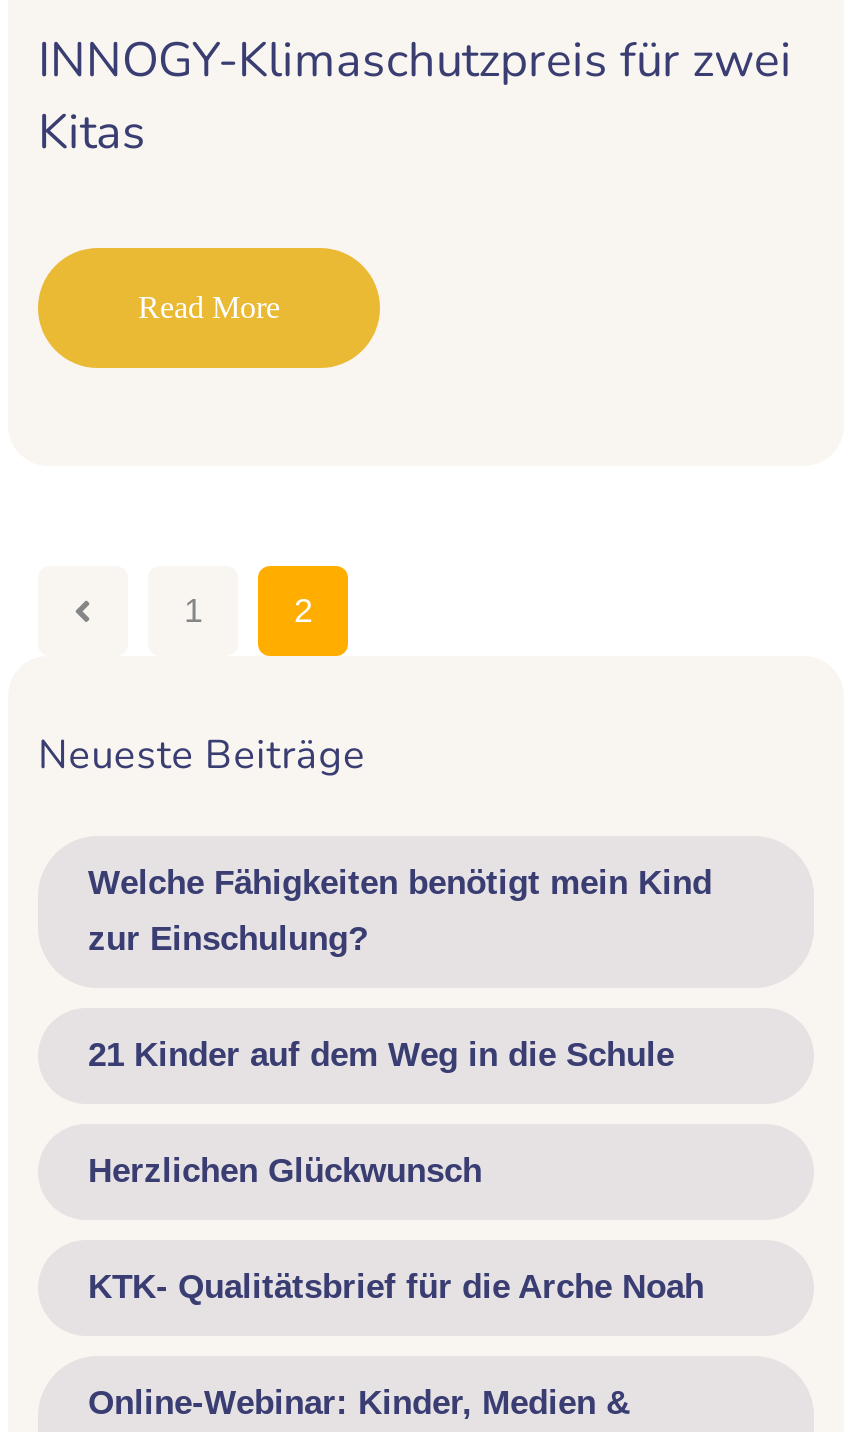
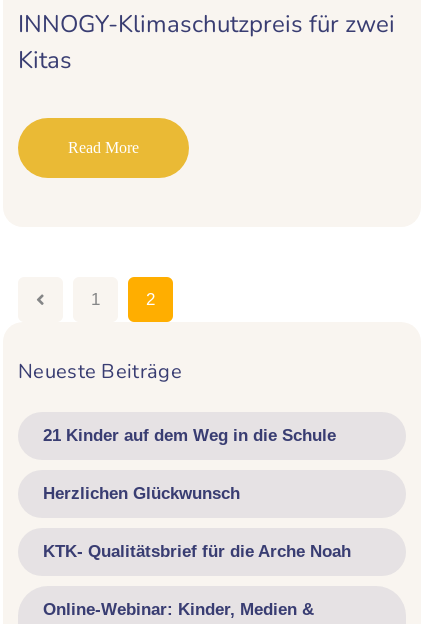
[88,865,712,959] Welche Fähigkeiten benötigt mein Kind | zur Einschulung? -> none

